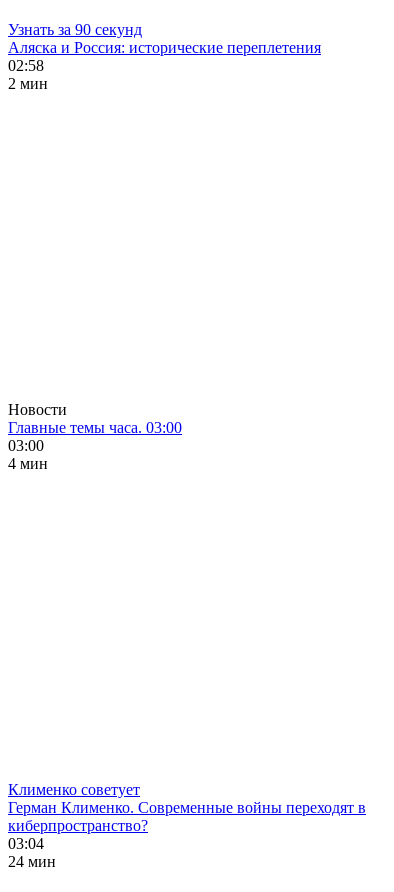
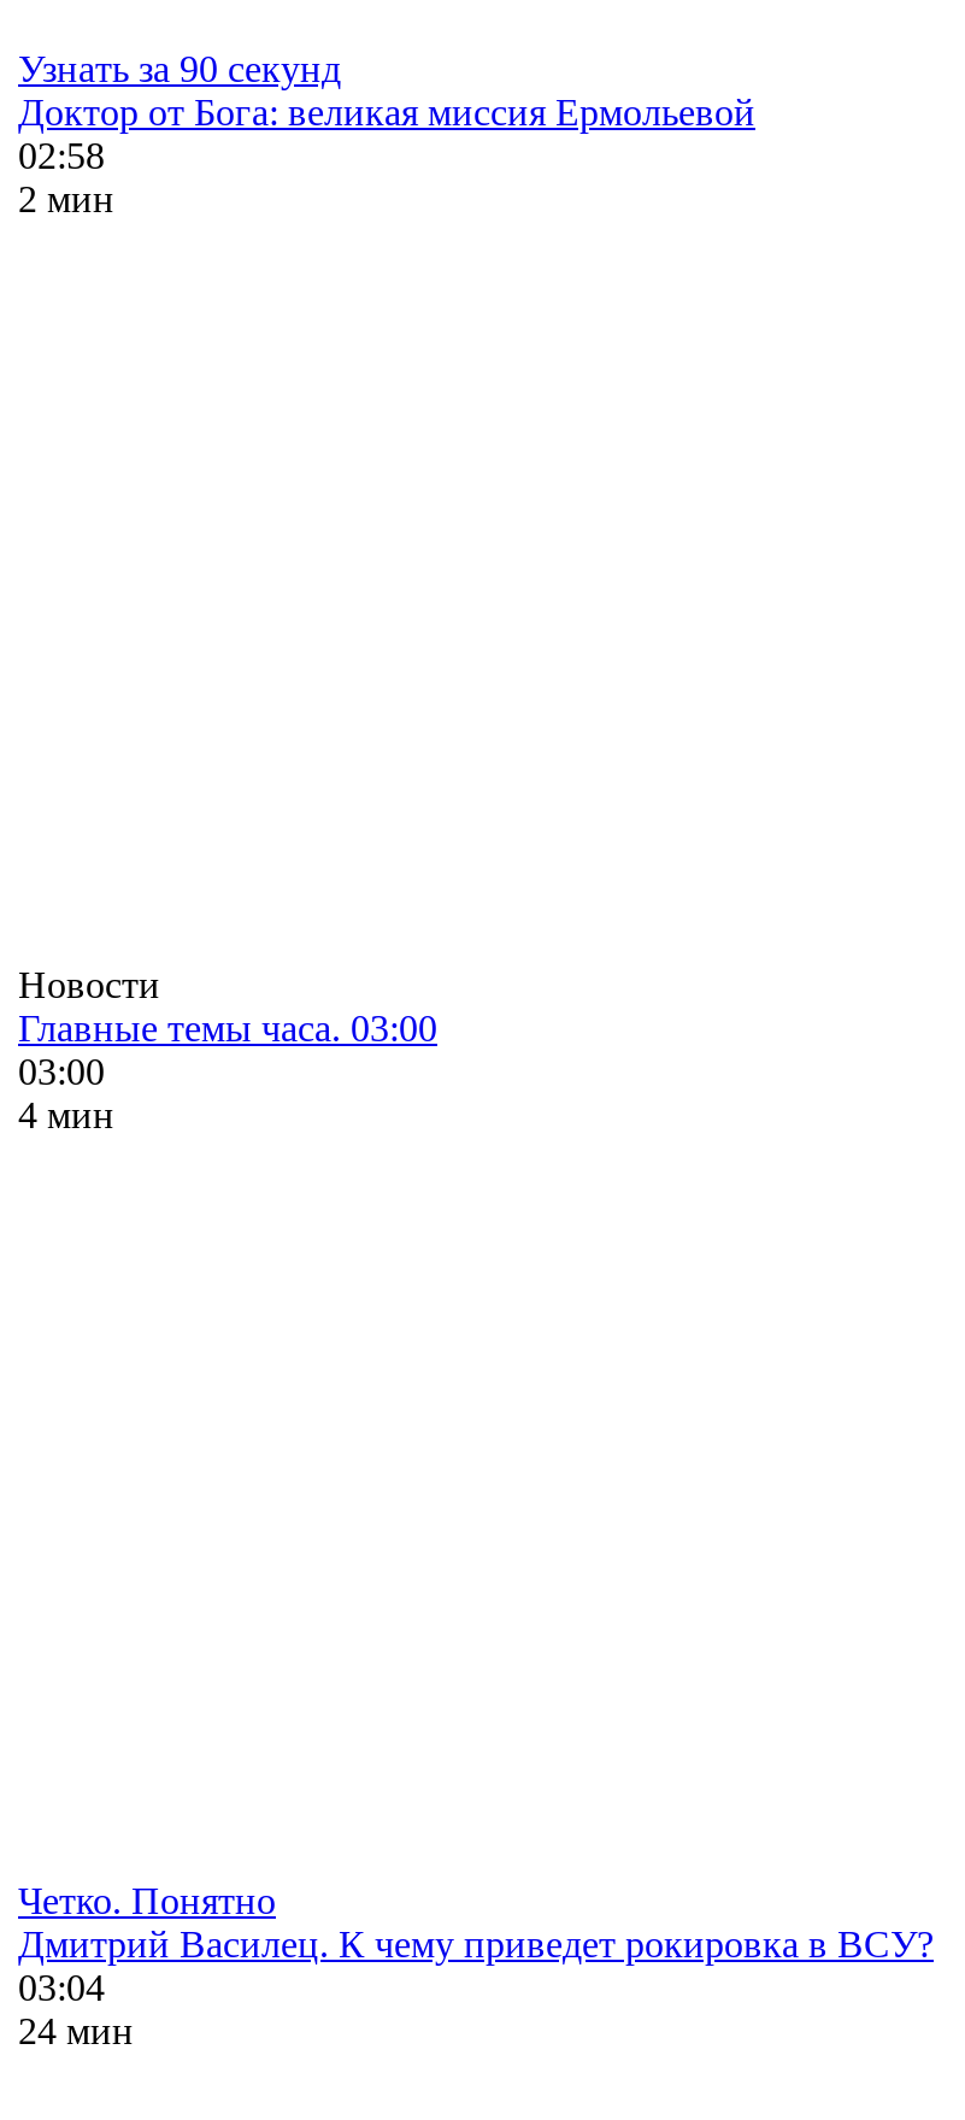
[8,39,321,56] Аляска и Россия: исторические переплетения -> [18,92,755,133] Доктор от Бога: великая миссия Ермольевой
[8,781,366,834] Клименко советует | Герман Клименко. Современные войны переходят в | киберпространство? -> [18,1880,934,1965] Четко. Понятно | Дмитрий Василец. К чему приведет рокировка в ВСУ?

